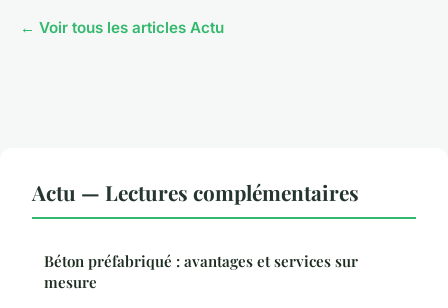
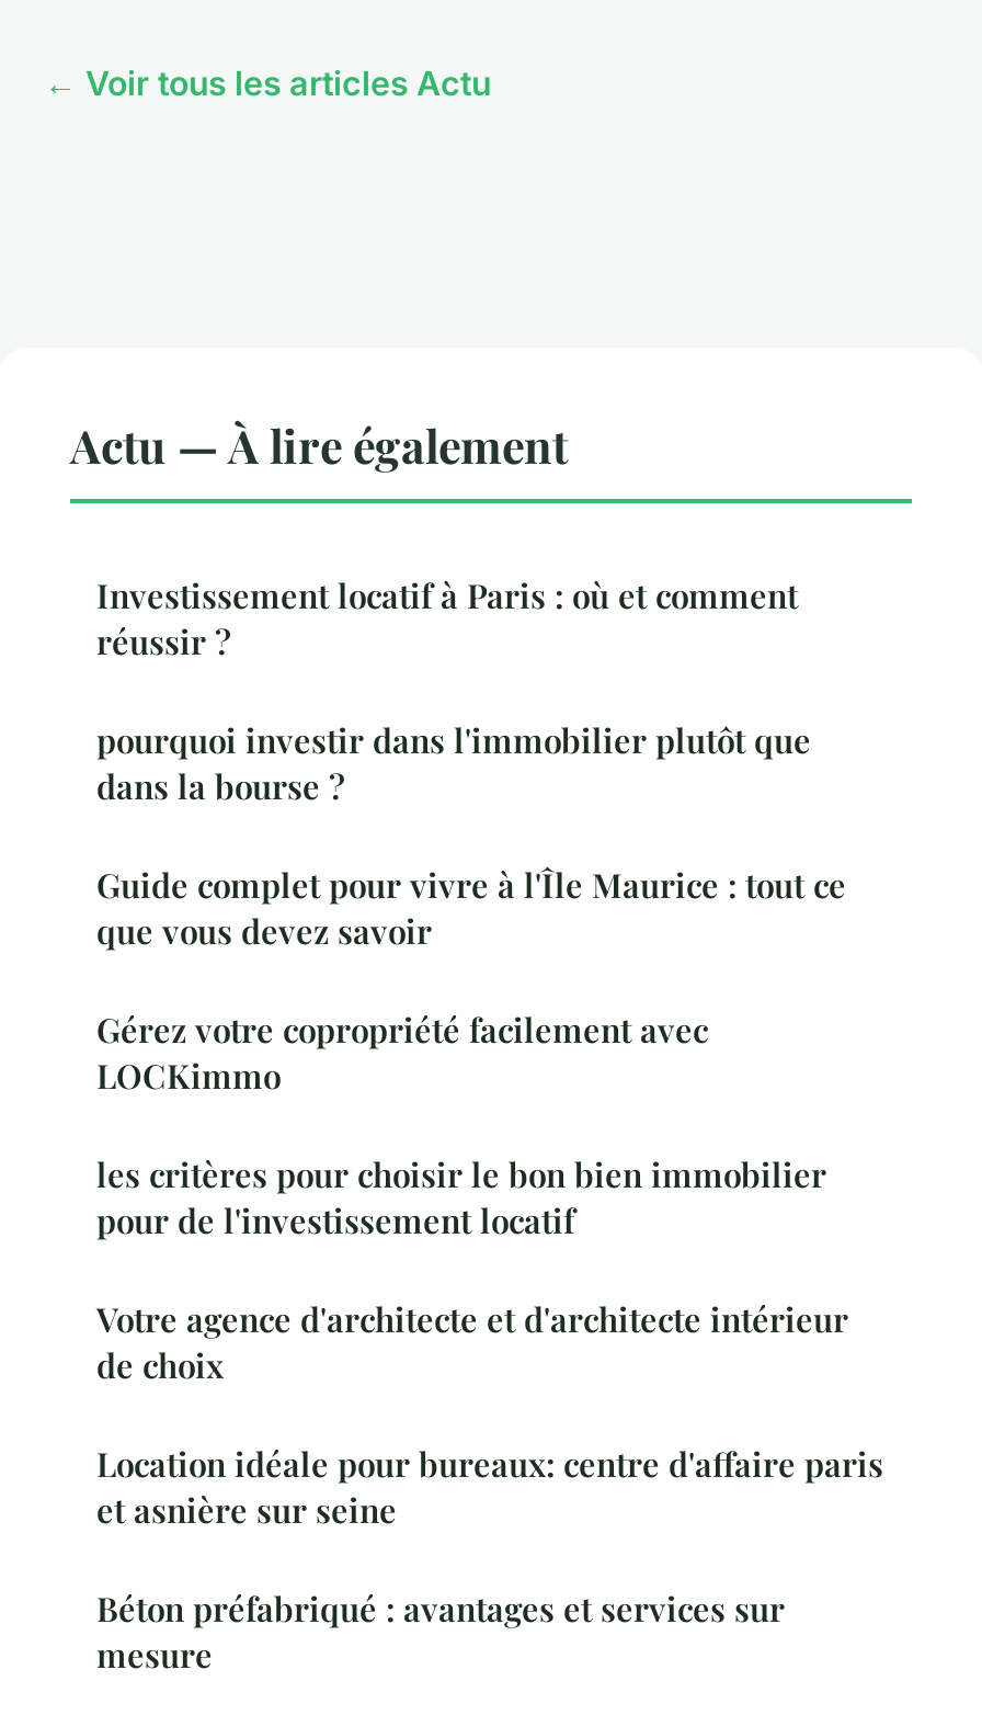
[32,178,359,206] Actu — Lectures complémentaires -> [70,414,883,1533] Actu — À lire également | Investissement locatif à Paris : où et comment | réussir ? | pourquoi investir dans l'immobilier plutôt que | dans la bourse ? | Guide complet pour vivre à l'Île Maurice : tout ce | que vous devez savoir | Gérez votre copropriété facilement avec | LOCKimmo | les critères pour choisir le bon bien immobilier | pour de l'investissement locatif | Votre agence d'architecte et d'architecte intérieur | de choix | Location idéale pour bureaux: centre d'affaire paris | et asnière sur seine

